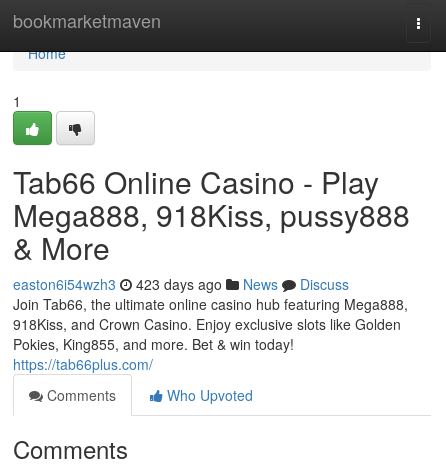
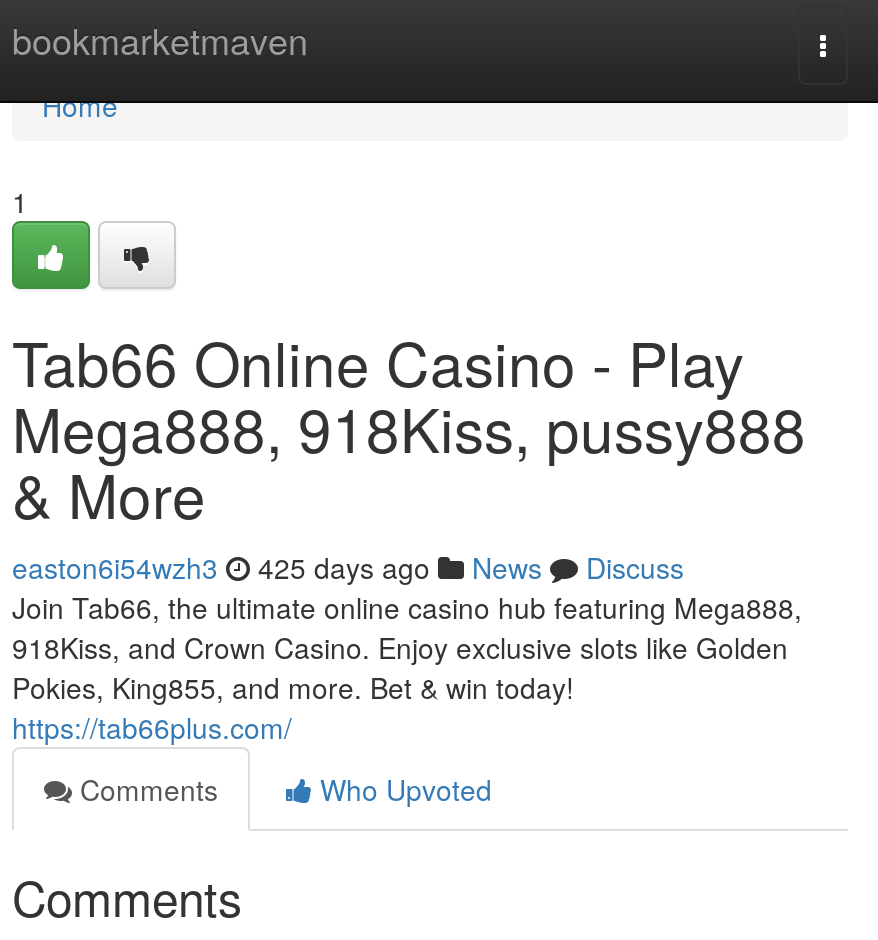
[13,274,349,294] easton6i54wzh3 423 days ago News Discuss -> [12,547,684,587] easton6i54wzh3 425 days ago News Discuss

